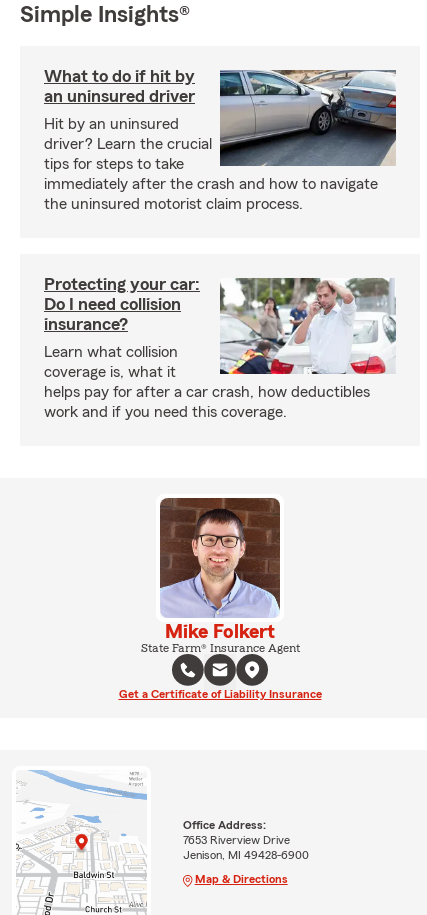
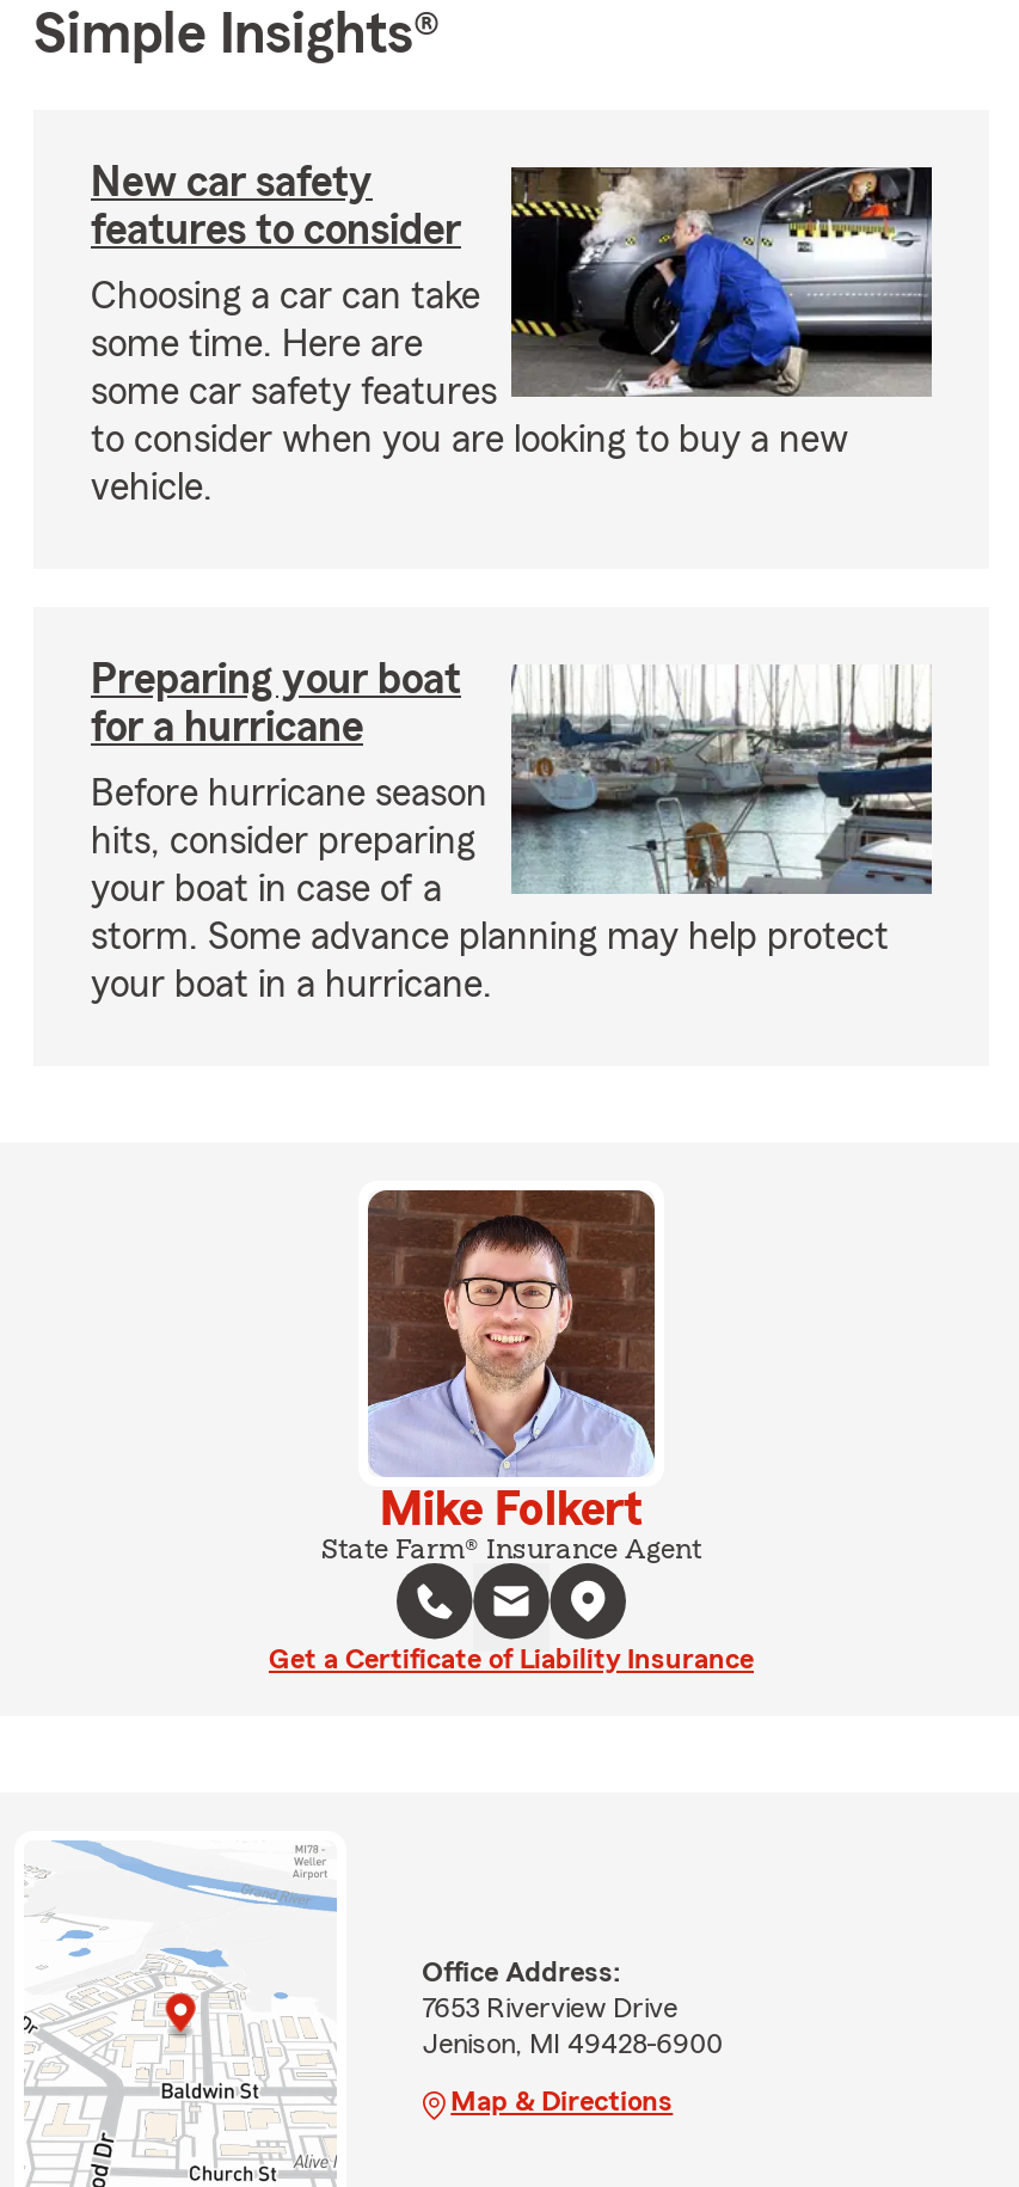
[44,67,195,105] What to do if hit by | an uninsured driver -> [91,160,461,251] New car safety | features to consider
[44,69,397,212] [image] | Hit by an uninsured | driver? Learn the crucial | tips for steps to take | immediately after the crash and how to navigate | the uninsured motorist claim process. -> [91,165,934,507] [image] | Choosing a car can take | some time. Here are | some car safety features | to consider when you are looking to buy a new | vehicle.
[44,275,200,333] Protecting your car: | Do I need collision | insurance? -> [91,657,461,748] Preparing your boat | for a hurricane
[44,277,396,420] [image] | Learn what collision | coverage is, what it | helps pay for after a car crash, how deductibles | work and if you need this coverage. -> [91,664,934,1004] [image] | Before hurricane season | hits, consider preparing | your boat in case of a | storm. Some advance planning may help protect | your boat in a hurricane.

